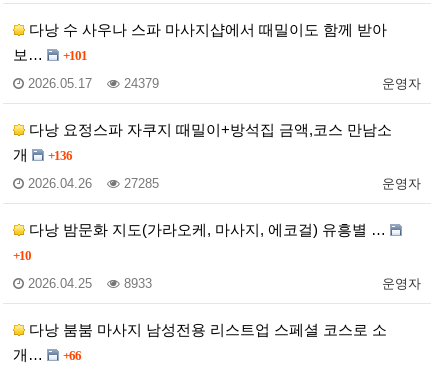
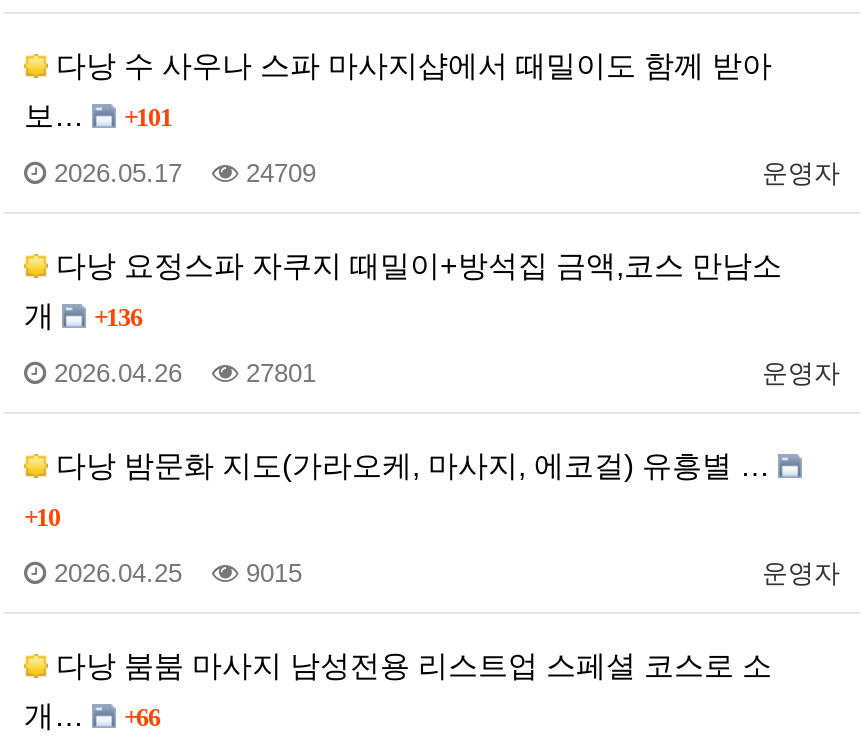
[124,76,159,91] 24379 -> [246,158,316,188] 24709
[124,176,159,191] 27285 -> [246,358,316,388] 27801
[124,276,152,291] 8933 -> [246,558,302,588] 9015

